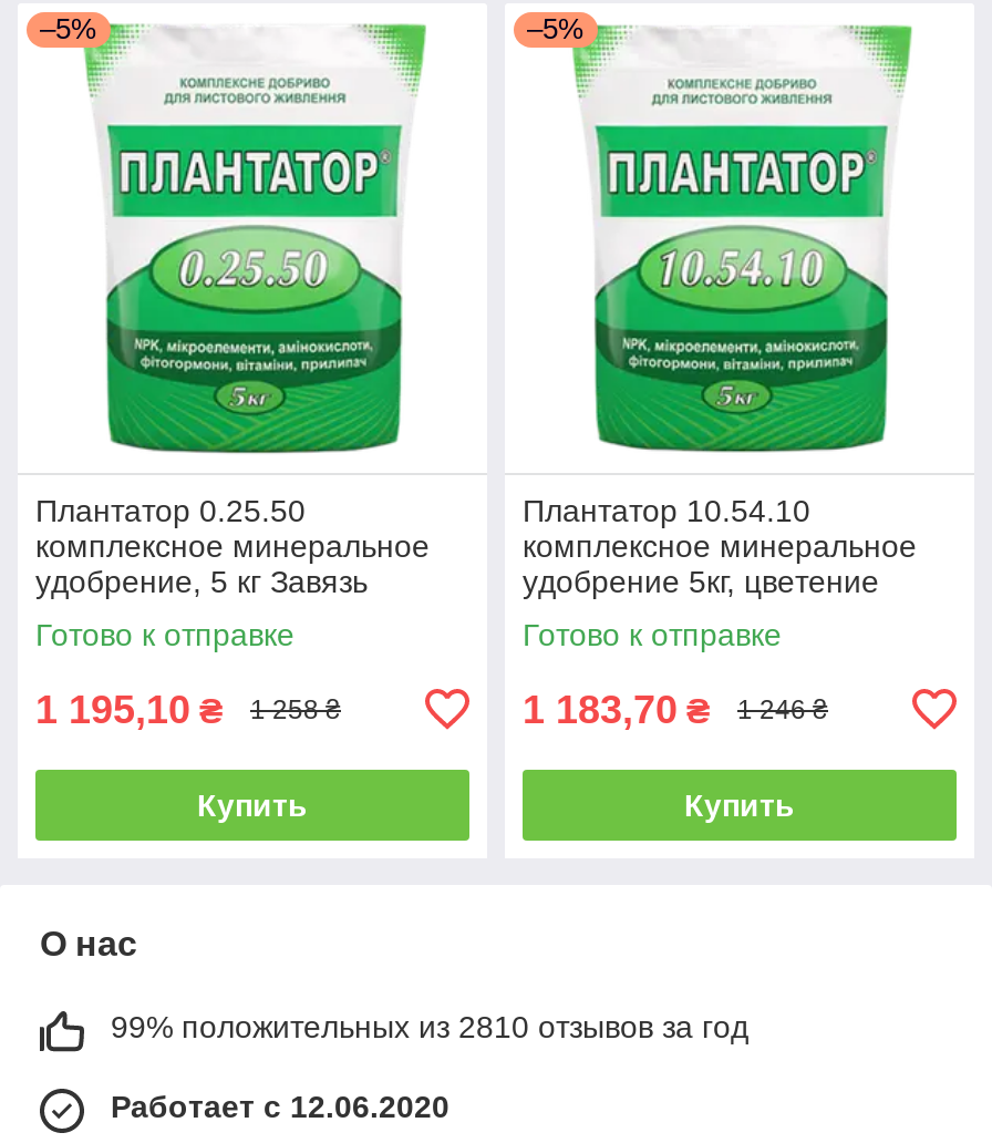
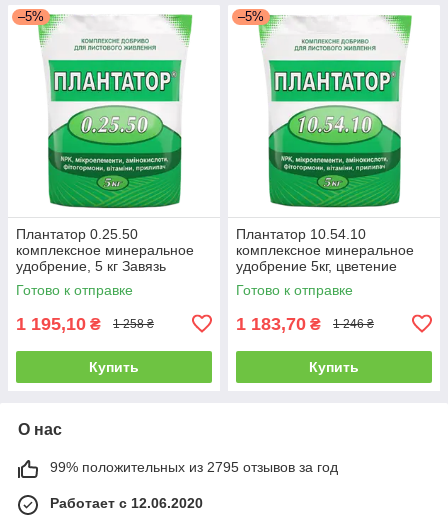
[111,1009,748,1044] 99% положительных из 2810 отзывов за год -> [50,459,338,475] 99% положительных из 2795 отзывов за год

